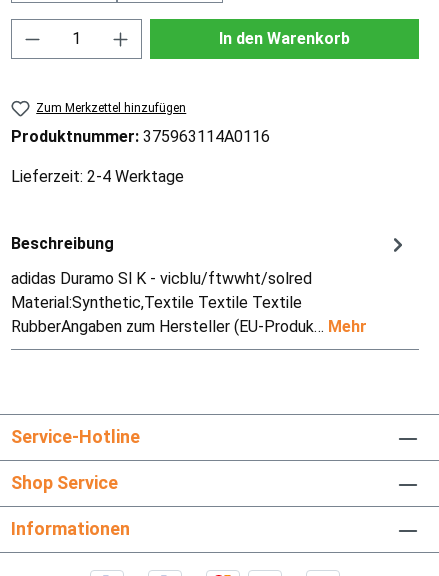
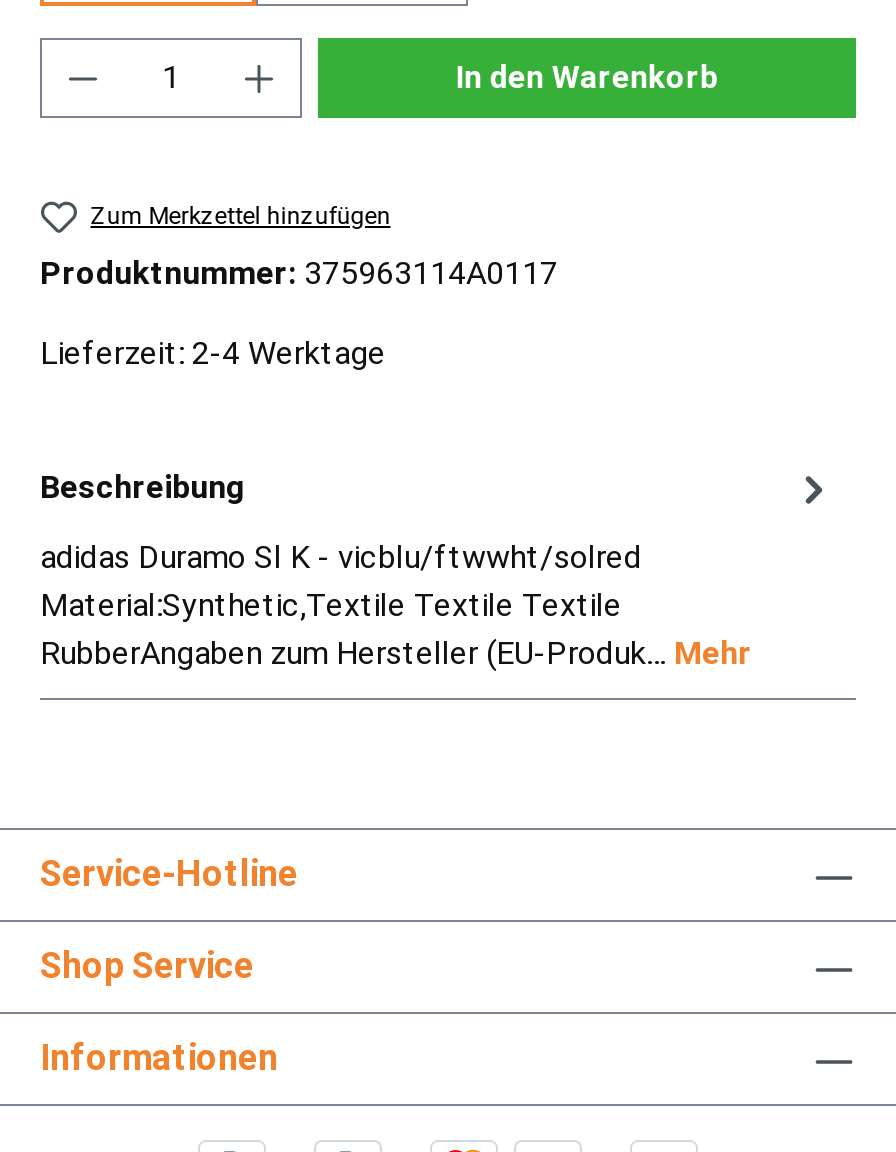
[11,127,270,146] Produktnummer: 375963114A0116 -> [40,254,558,292] Produktnummer: 375963114A0117

